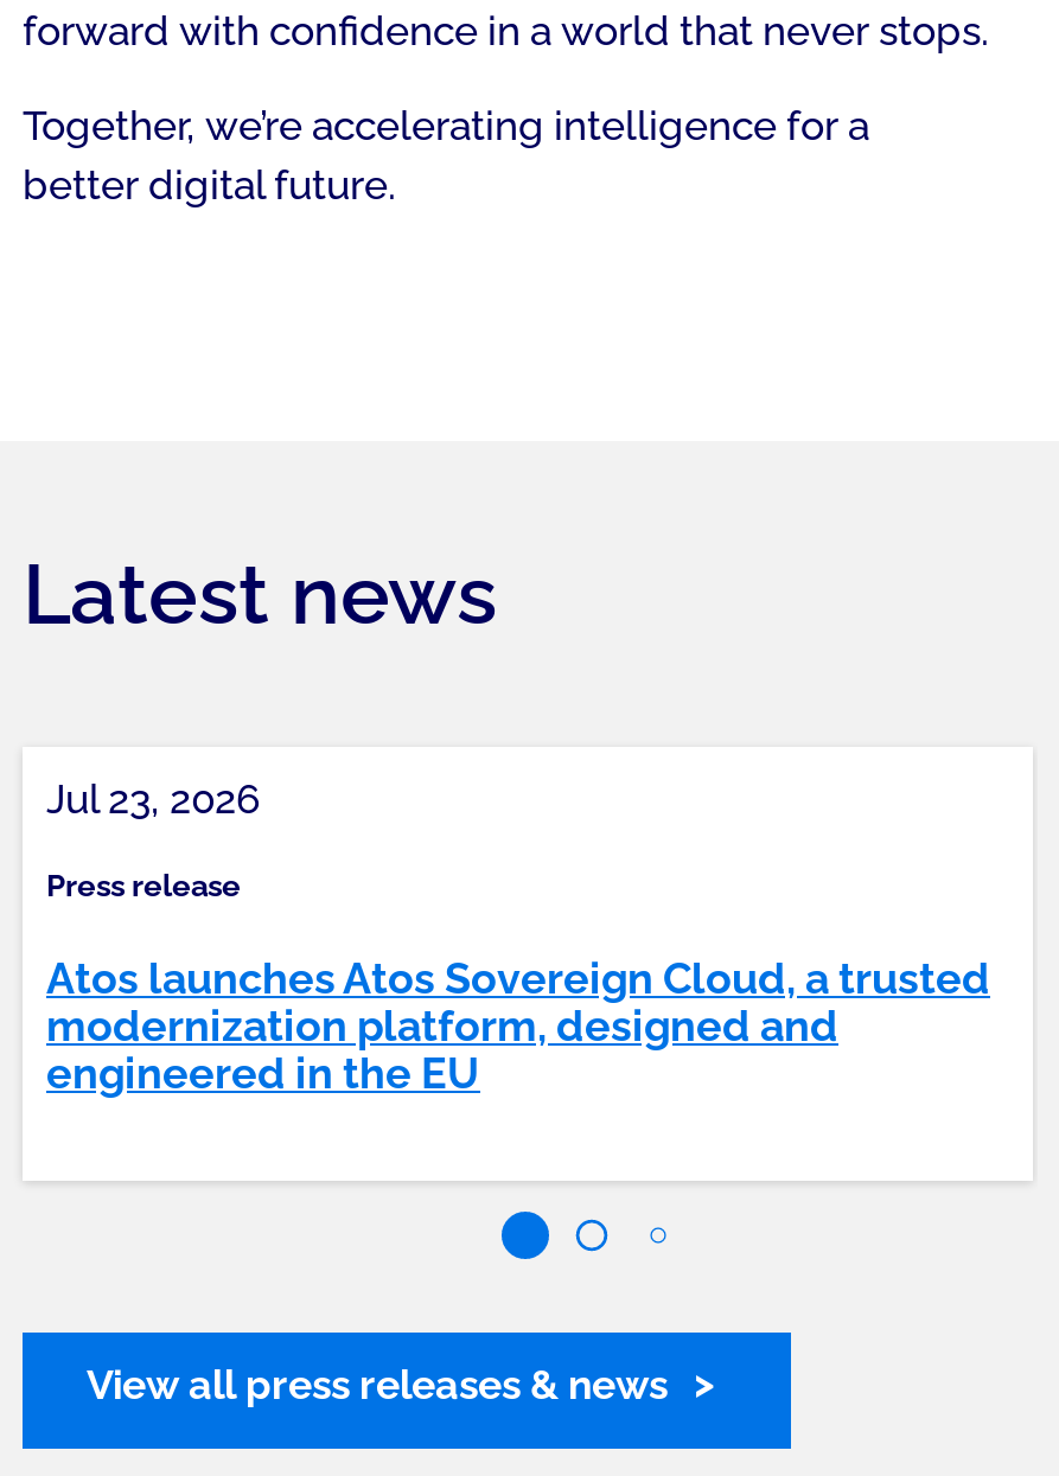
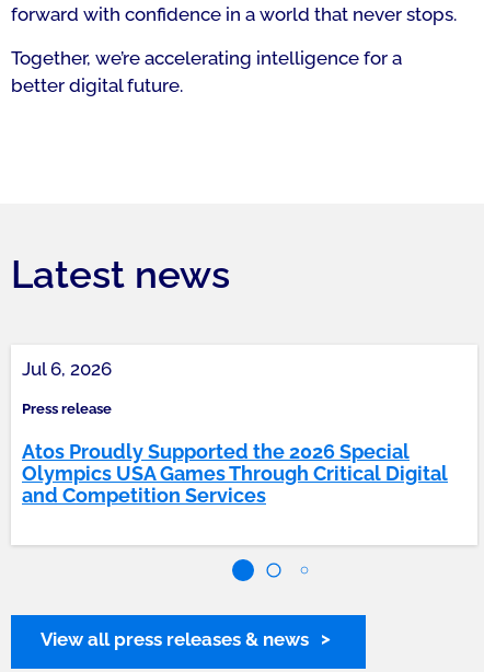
[46,775,260,823] Jul 23, 2026 -> [22,358,112,380] Jul 6, 2026
[46,953,990,1098] Atos launches Atos Sovereign Cloud, a trusted | modernization platform, designed and | engineered in the EU -> [22,440,448,507] Atos Proudly Supported the 2026 Special | Olympics USA Games Through Critical Digital | and Competition Services

